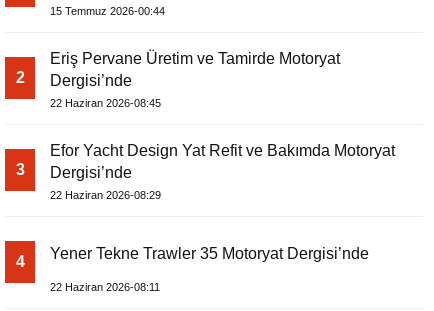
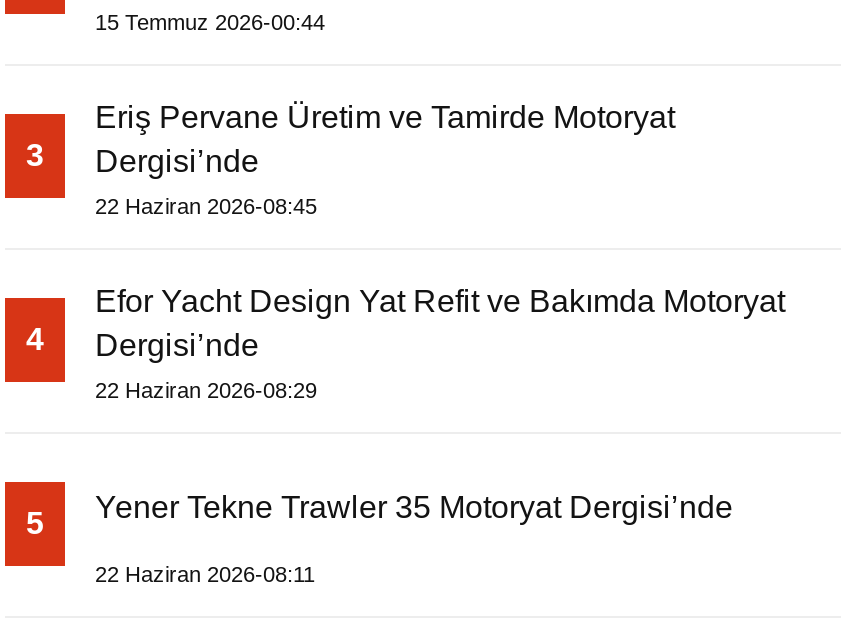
[15,69,132,89] 2 Dergisi’nde -> [26,138,259,178] 3 Dergisi’nde
[15,161,132,181] 3 Dergisi’nde -> [26,322,259,362] 4 Dergisi’nde
[15,245,369,270] 4 Yener Tekne Trawler 35 Motoryat Dergisi’nde -> [26,490,733,540] 5 Yener Tekne Trawler 35 Motoryat Dergisi’nde

